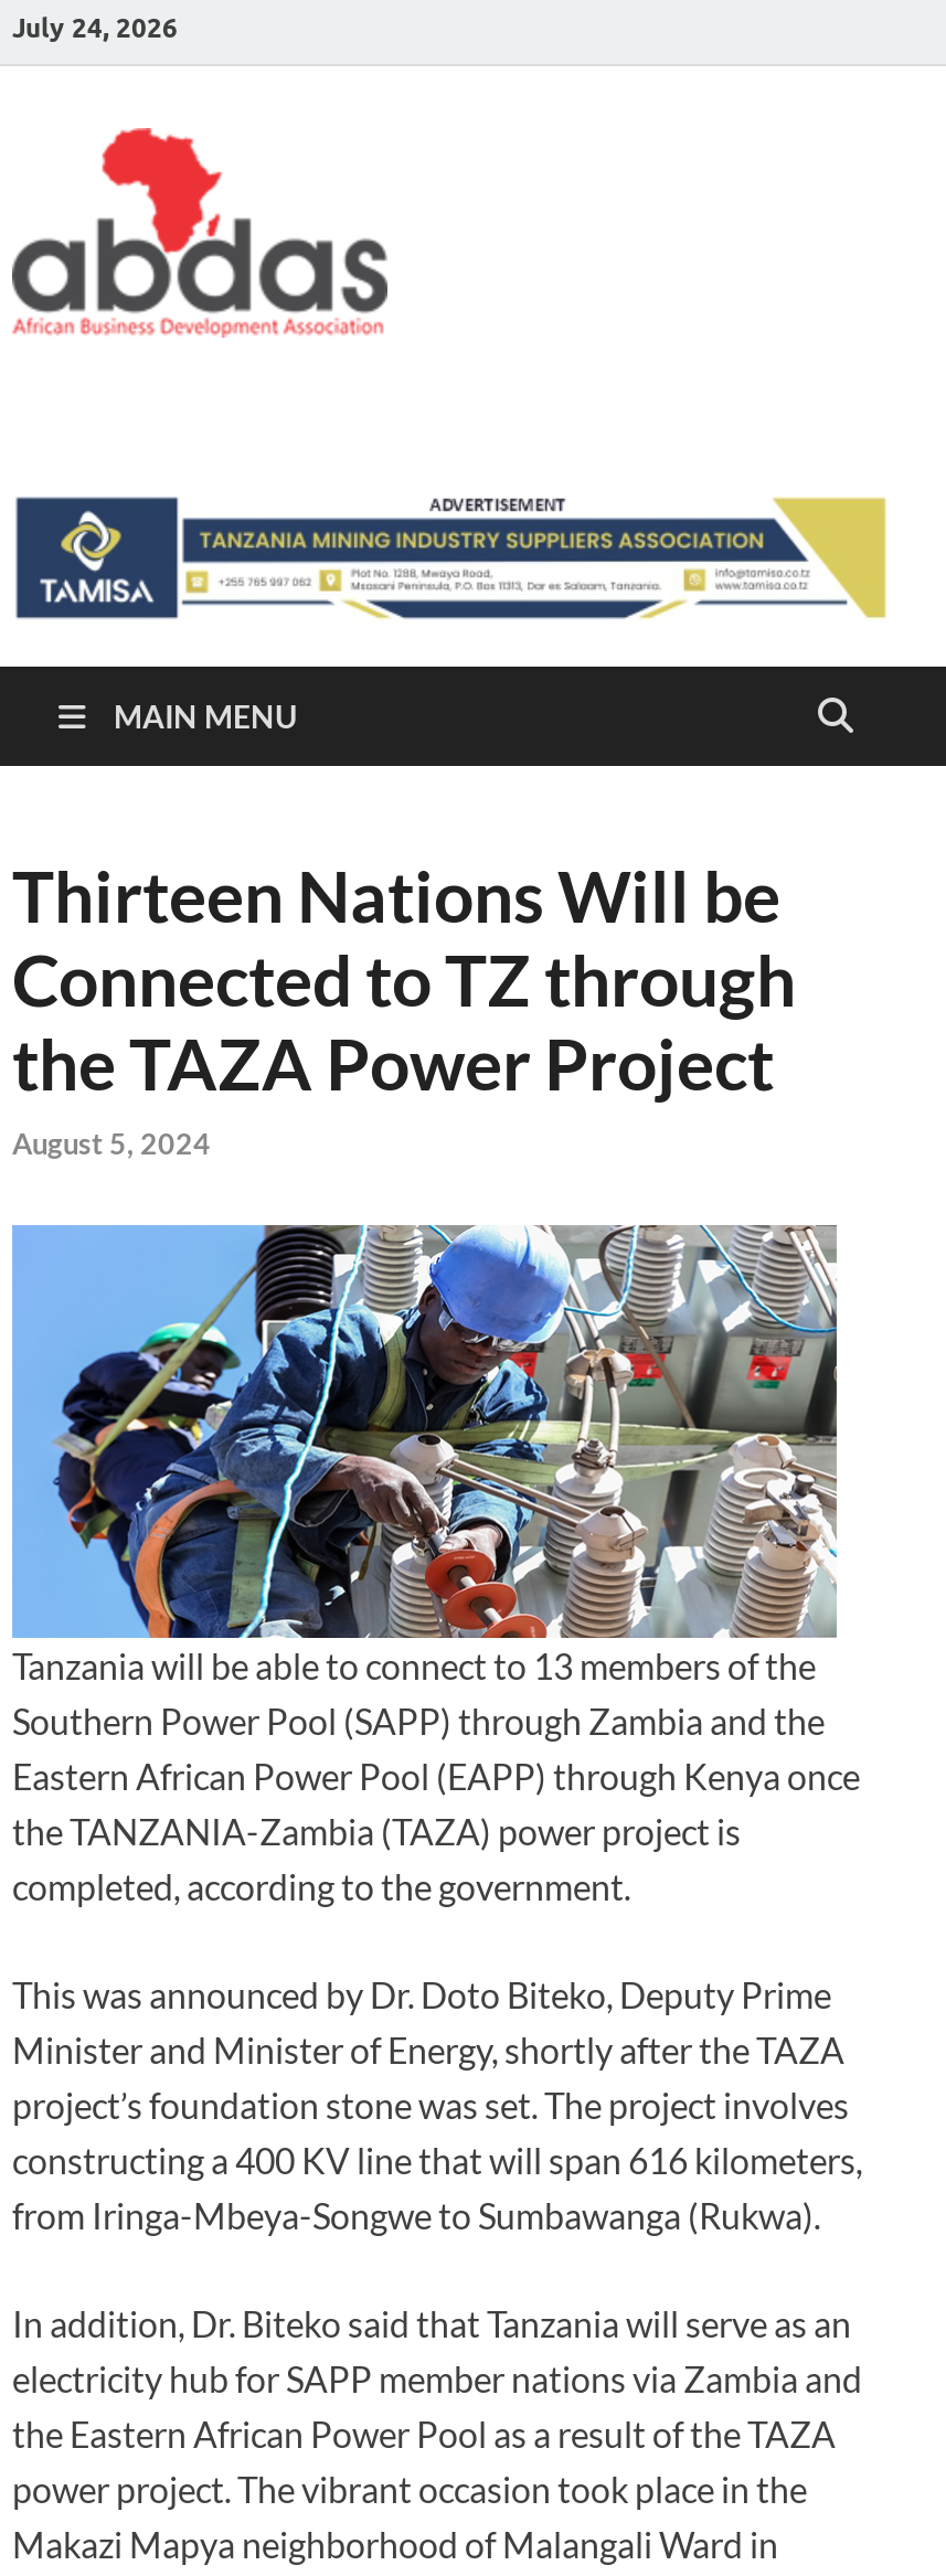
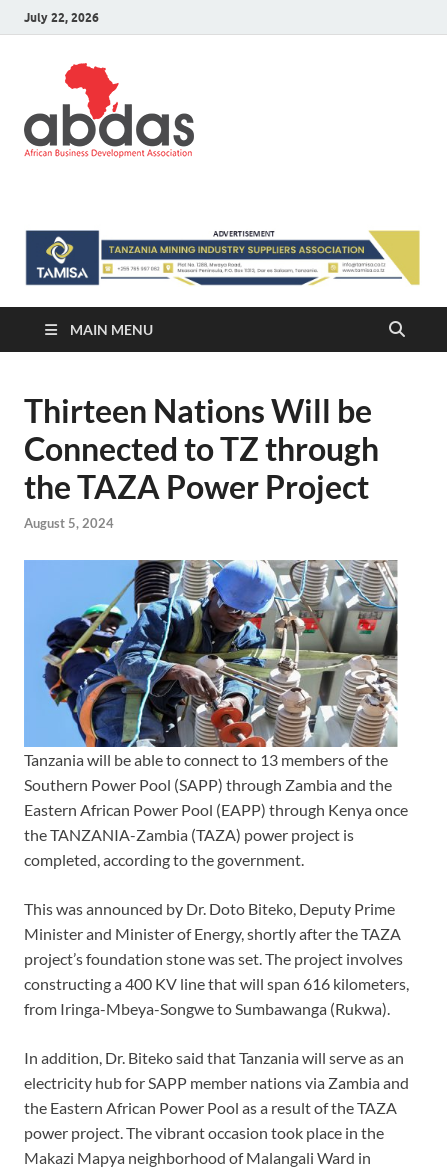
[12,10,178,43] July 24, 2026 -> [24,9,99,24] July 22, 2026

